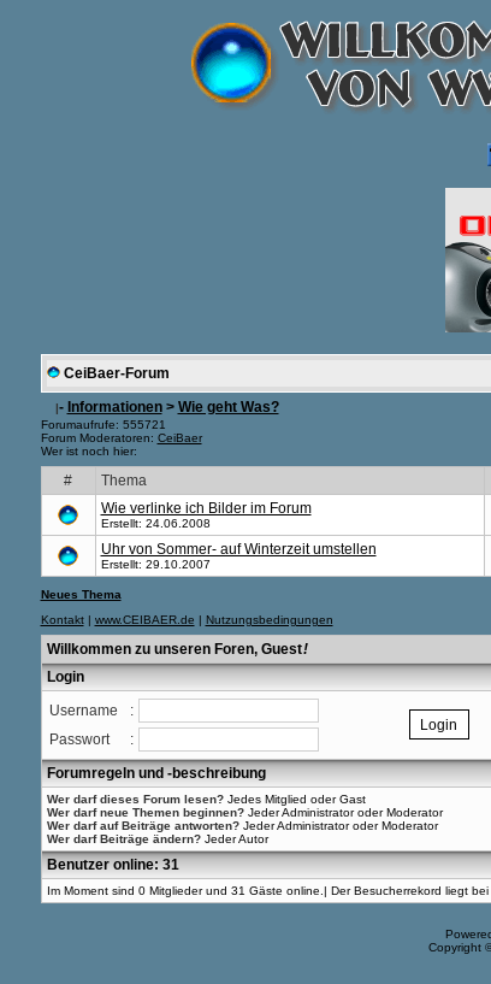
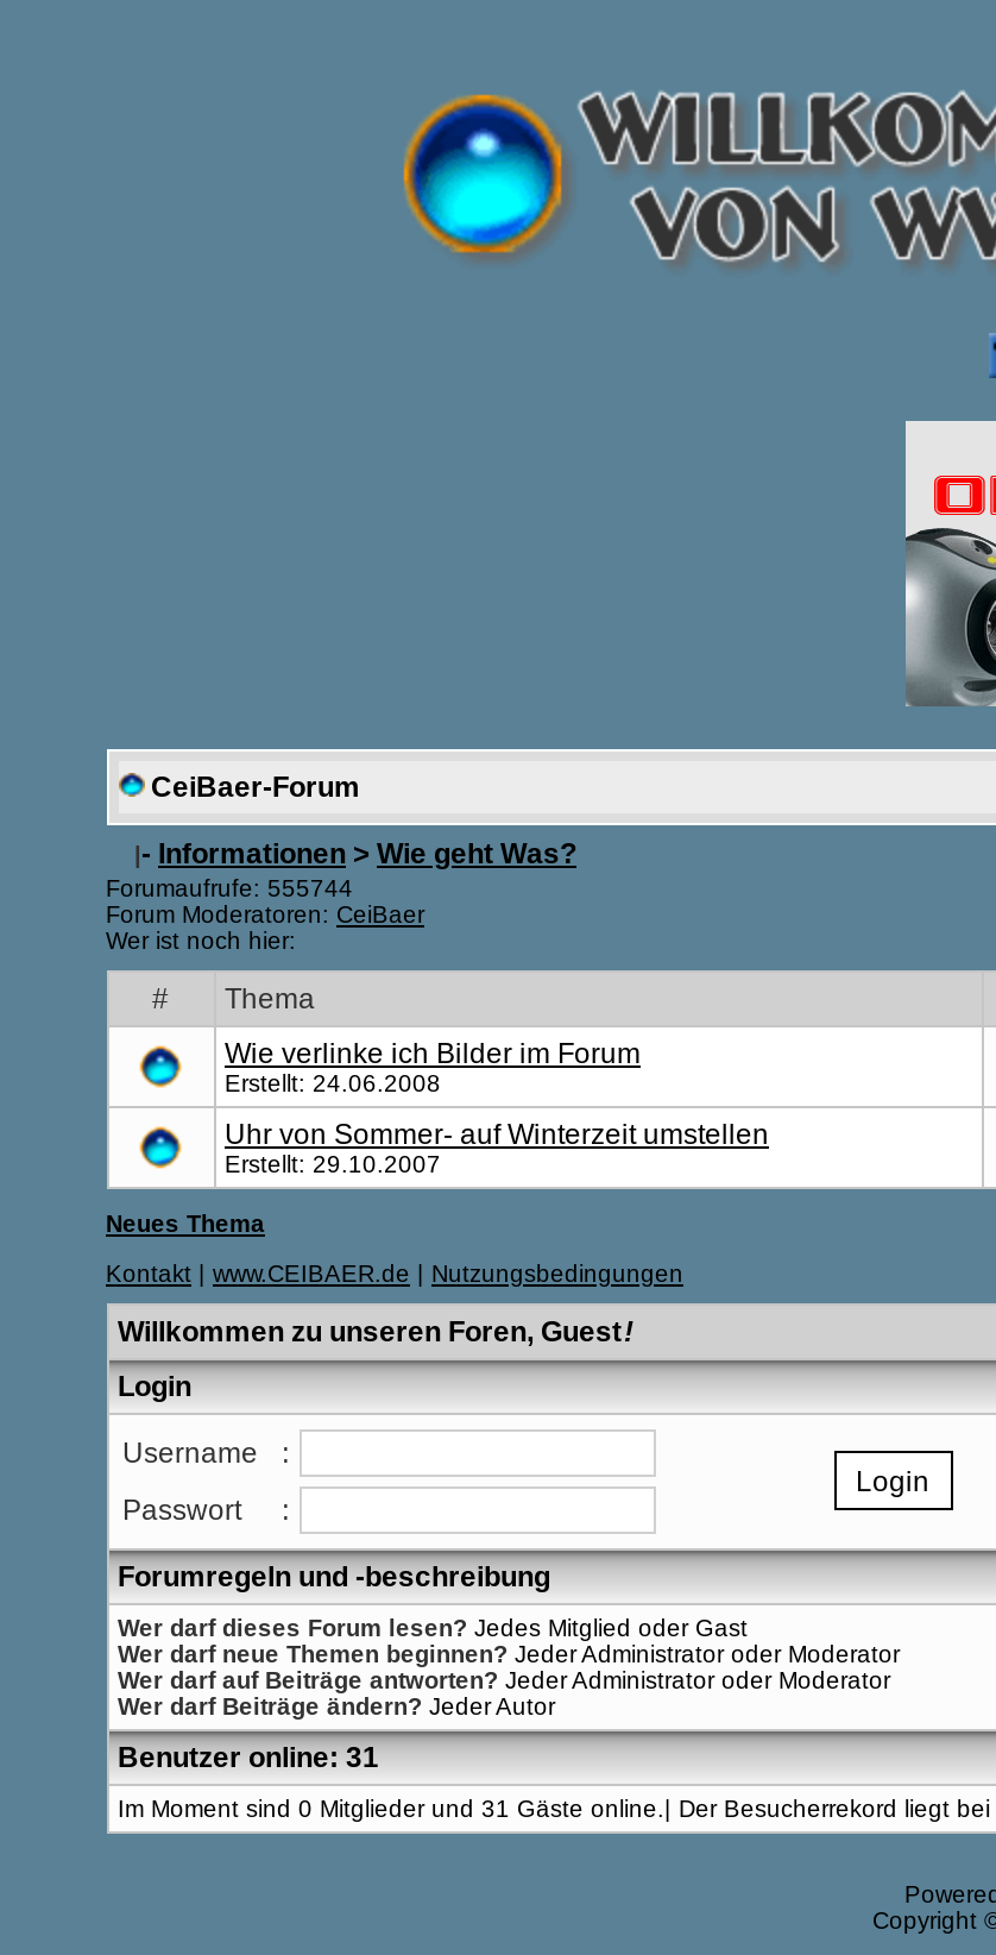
[40,418,165,431] Forumaufrufe: 555721 -> [106,875,353,901] Forumaufrufe: 555744

